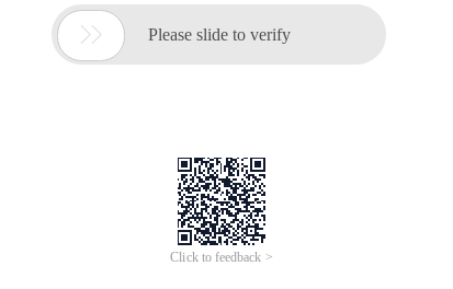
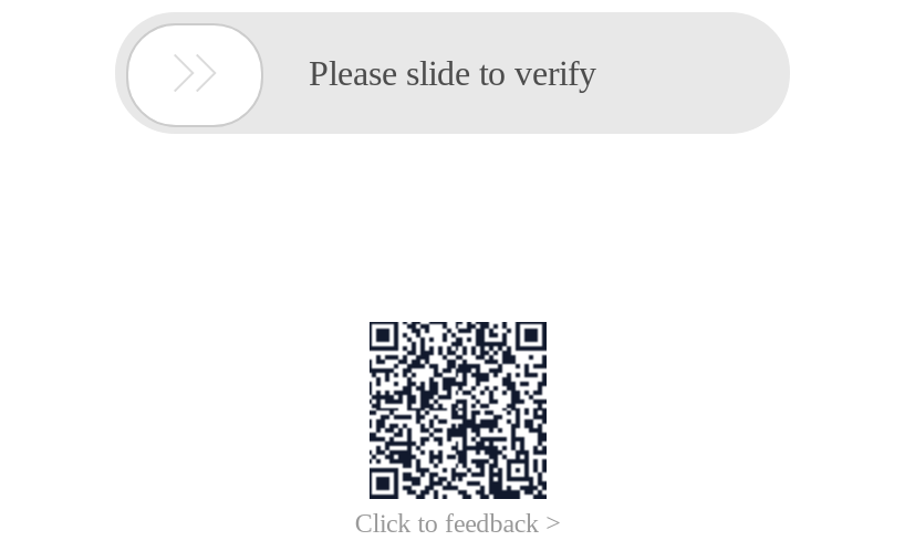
[178,158,267,246] [image] -> [370,320,549,501] [image]

